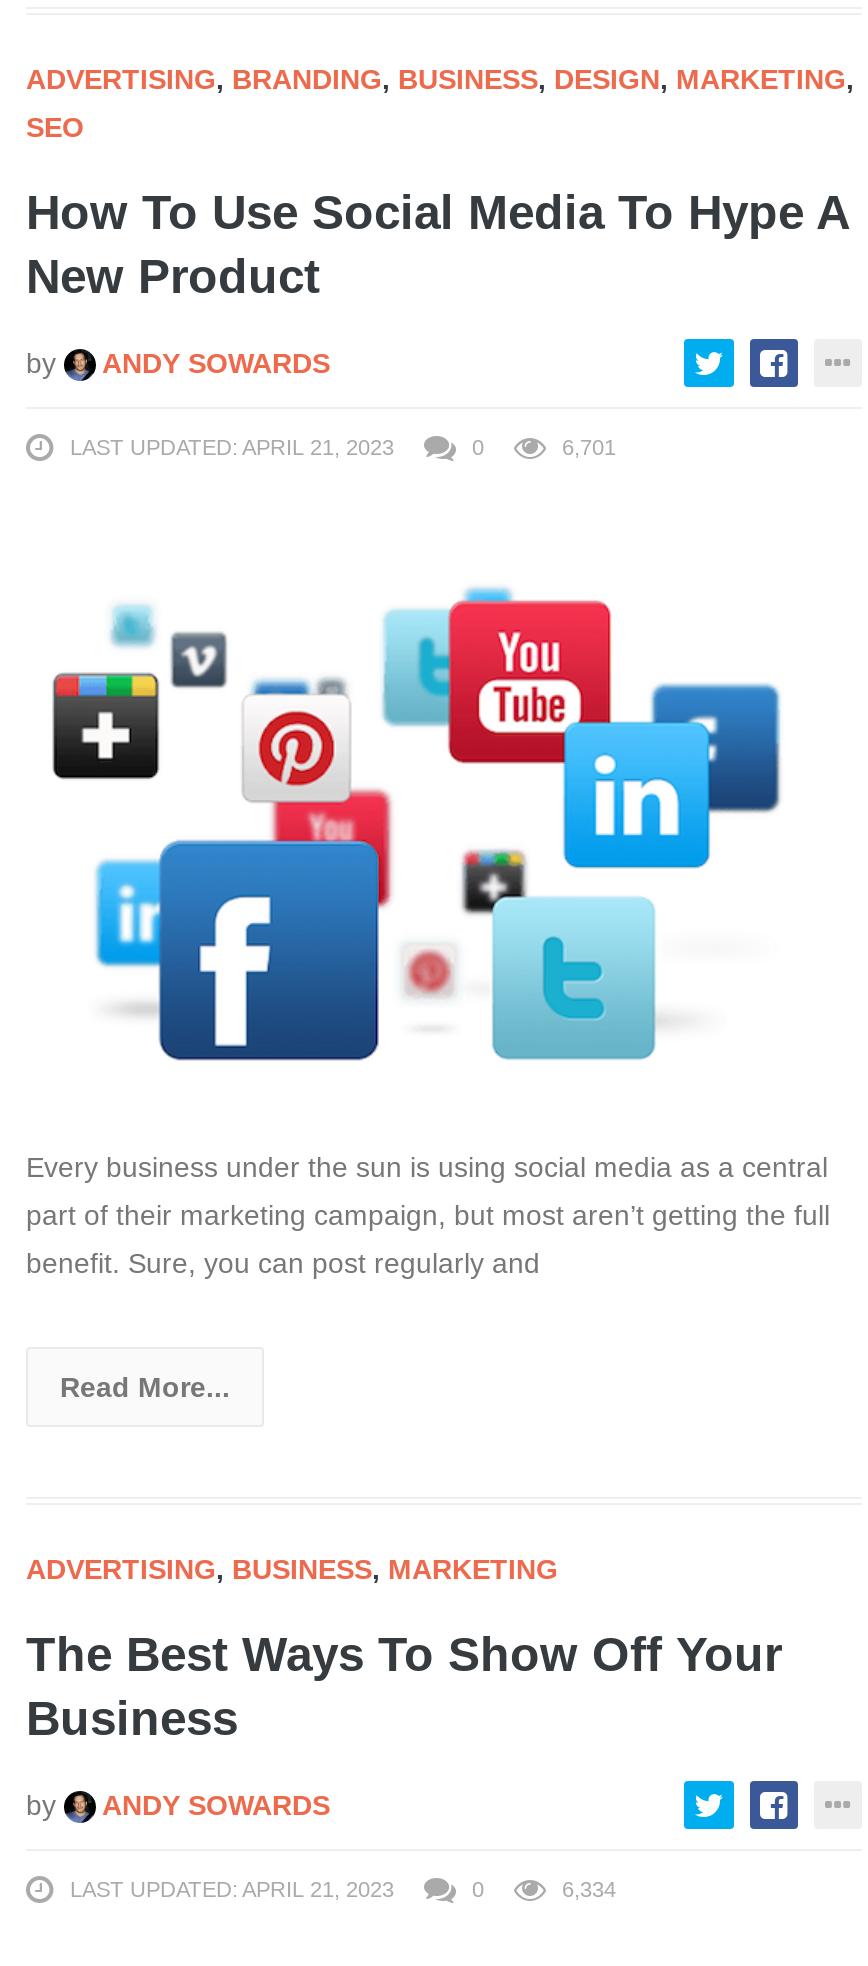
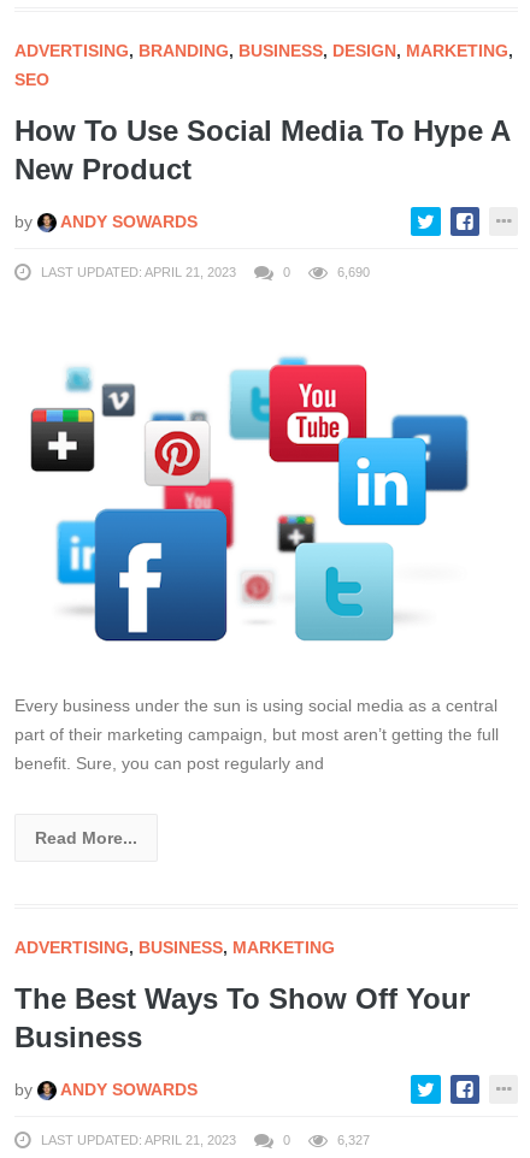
[556,435,616,459] 6,701 -> [334,265,370,279] 6,690
[556,1876,616,1900] 6,334 -> [334,1132,370,1147] 6,327

